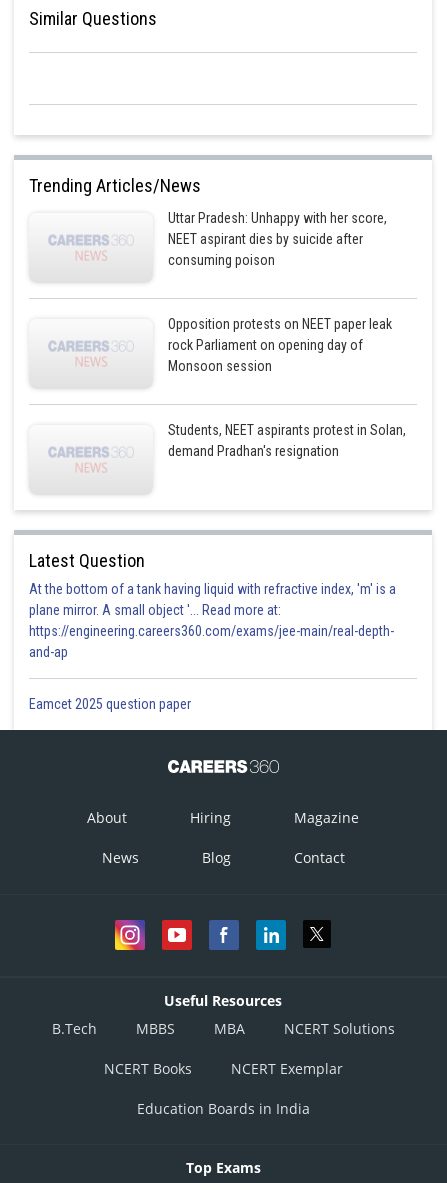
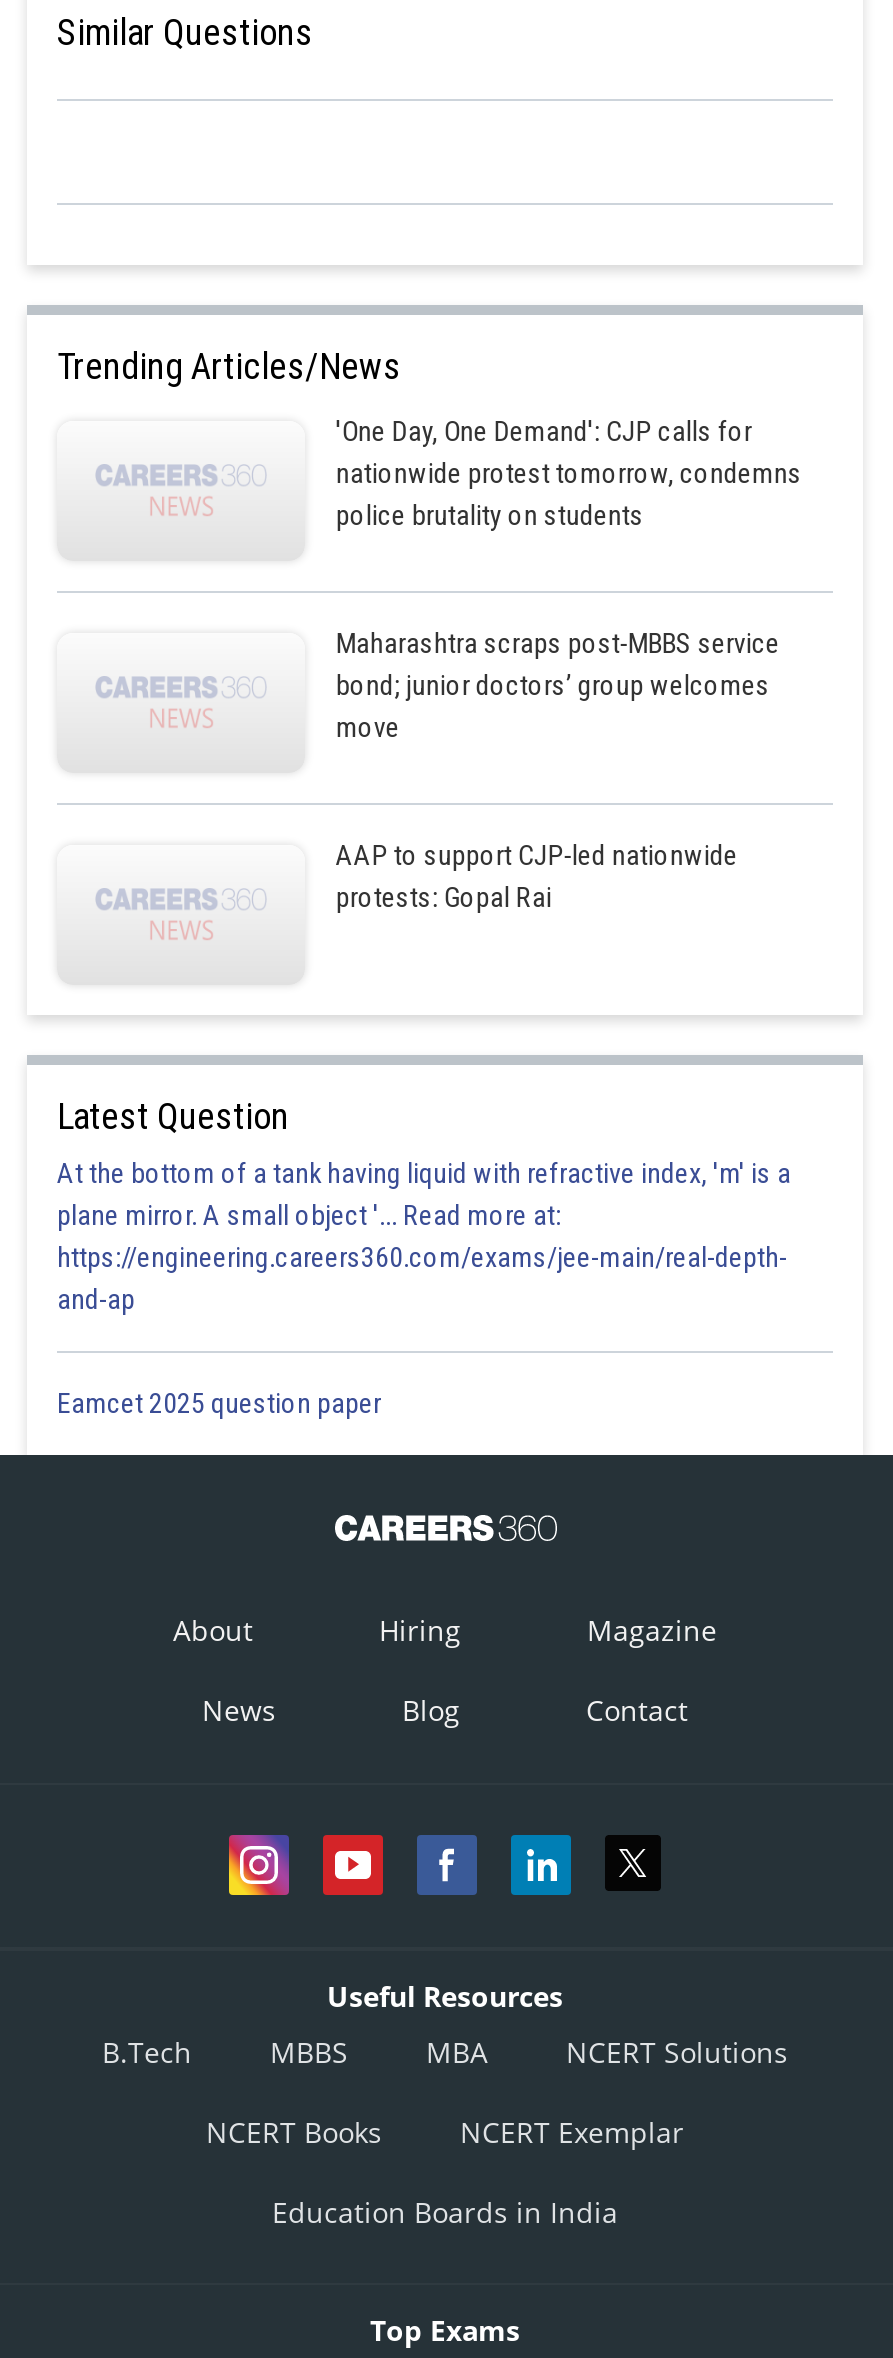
[168,210,387,268] Uttar Pradesh: Unhappy with her score, | NEET aspirant dies by suicide after | consuming poison -> [336,415,802,531] 'One Day, One Demand': CJP calls for | nationwide protest tomorrow, condemns | police brutality on students
[168,316,392,374] Opposition protests on NEET paper leak | rock Parliament on opening day of | Monsoon session -> [336,627,780,743] Maharashtra scraps post-MBBS service | bond; junior doctors’ group welcomes | move
[168,422,406,459] Students, NEET aspirants protest in Solan, | demand Pradhan's resignation -> [336,839,738,913] AAP to support CJP-led nationwide | protests: Gopal Rai

